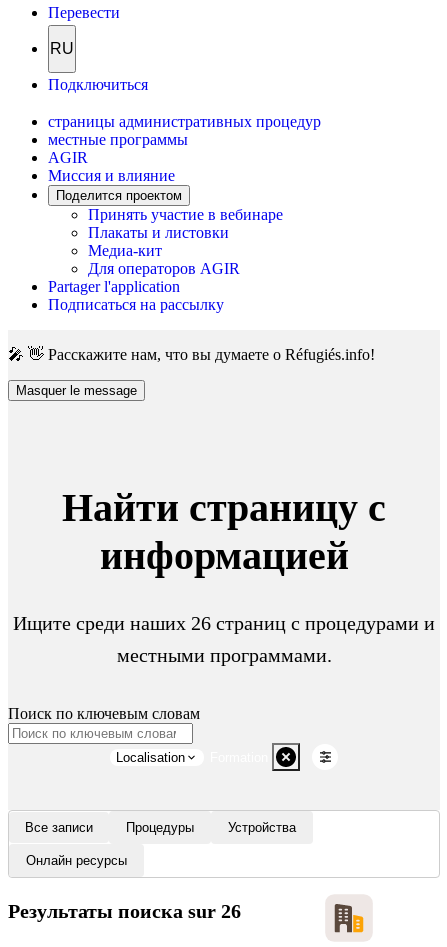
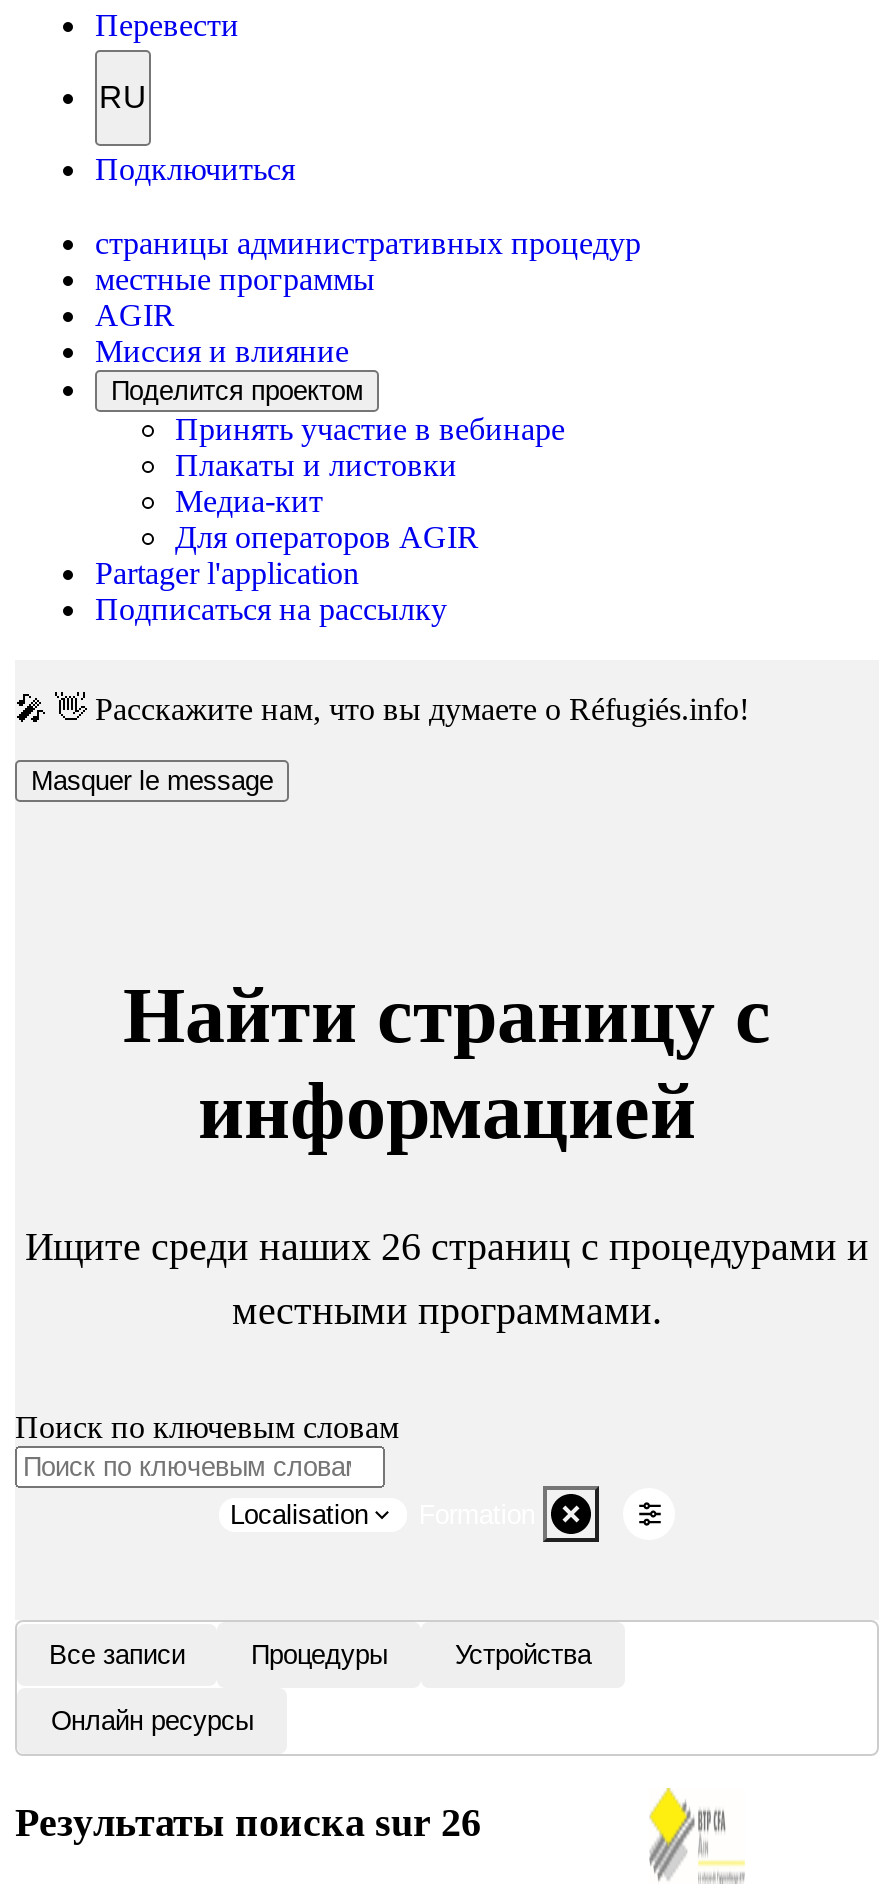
[326,895,369,940] [image] -> [649,1788,745,1882] [image]

